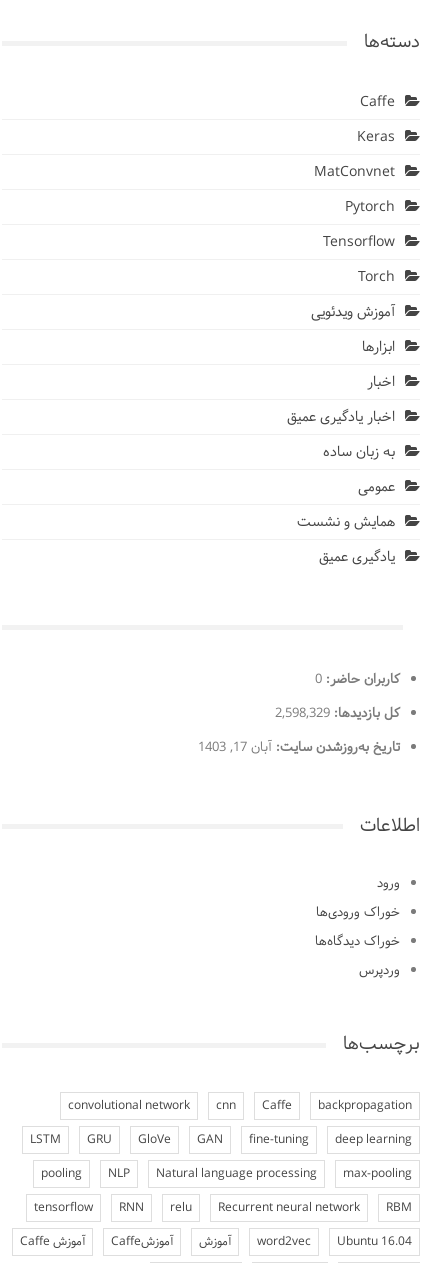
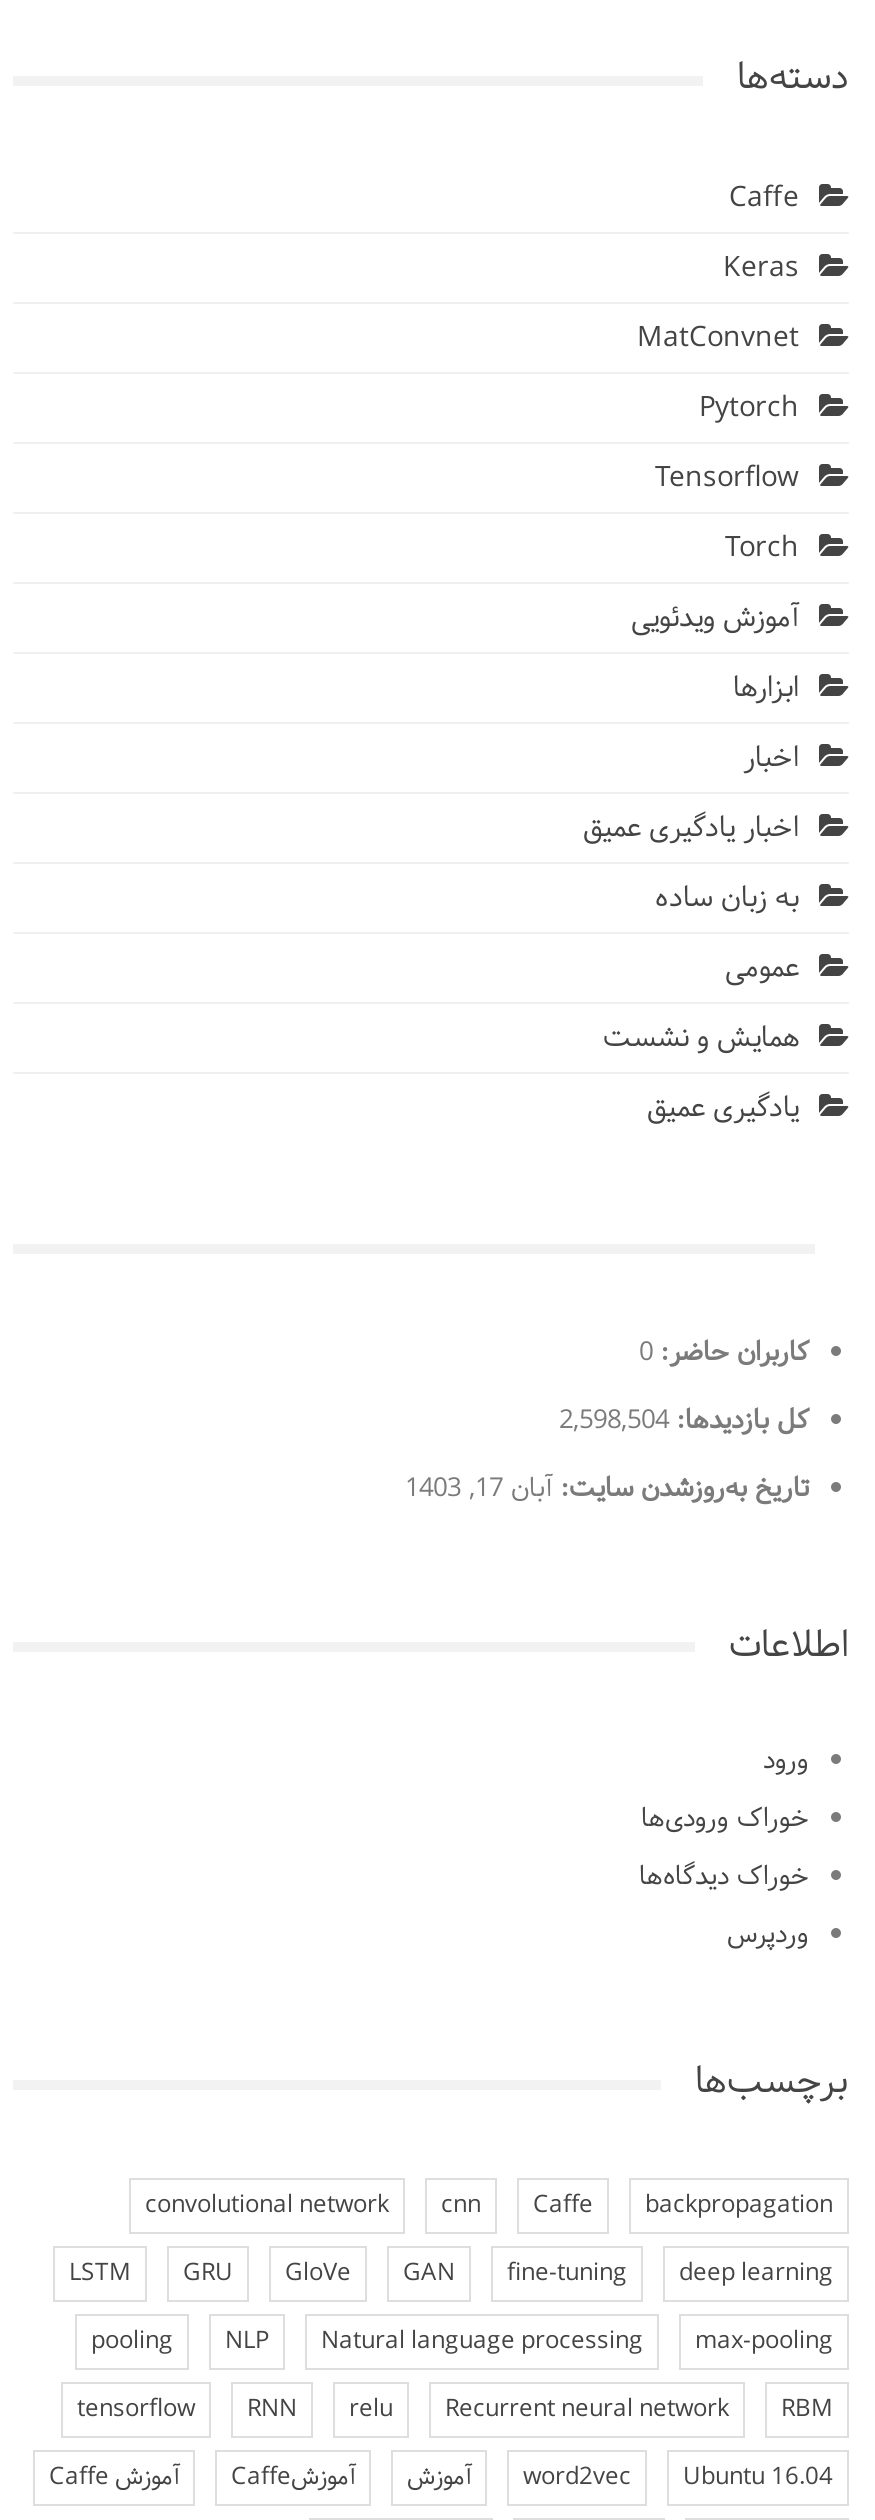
[275,703,400,725] کل بازدیدها: 2,598,329 -> [559,1400,809,1444] کل بازدیدها: 2,598,504

